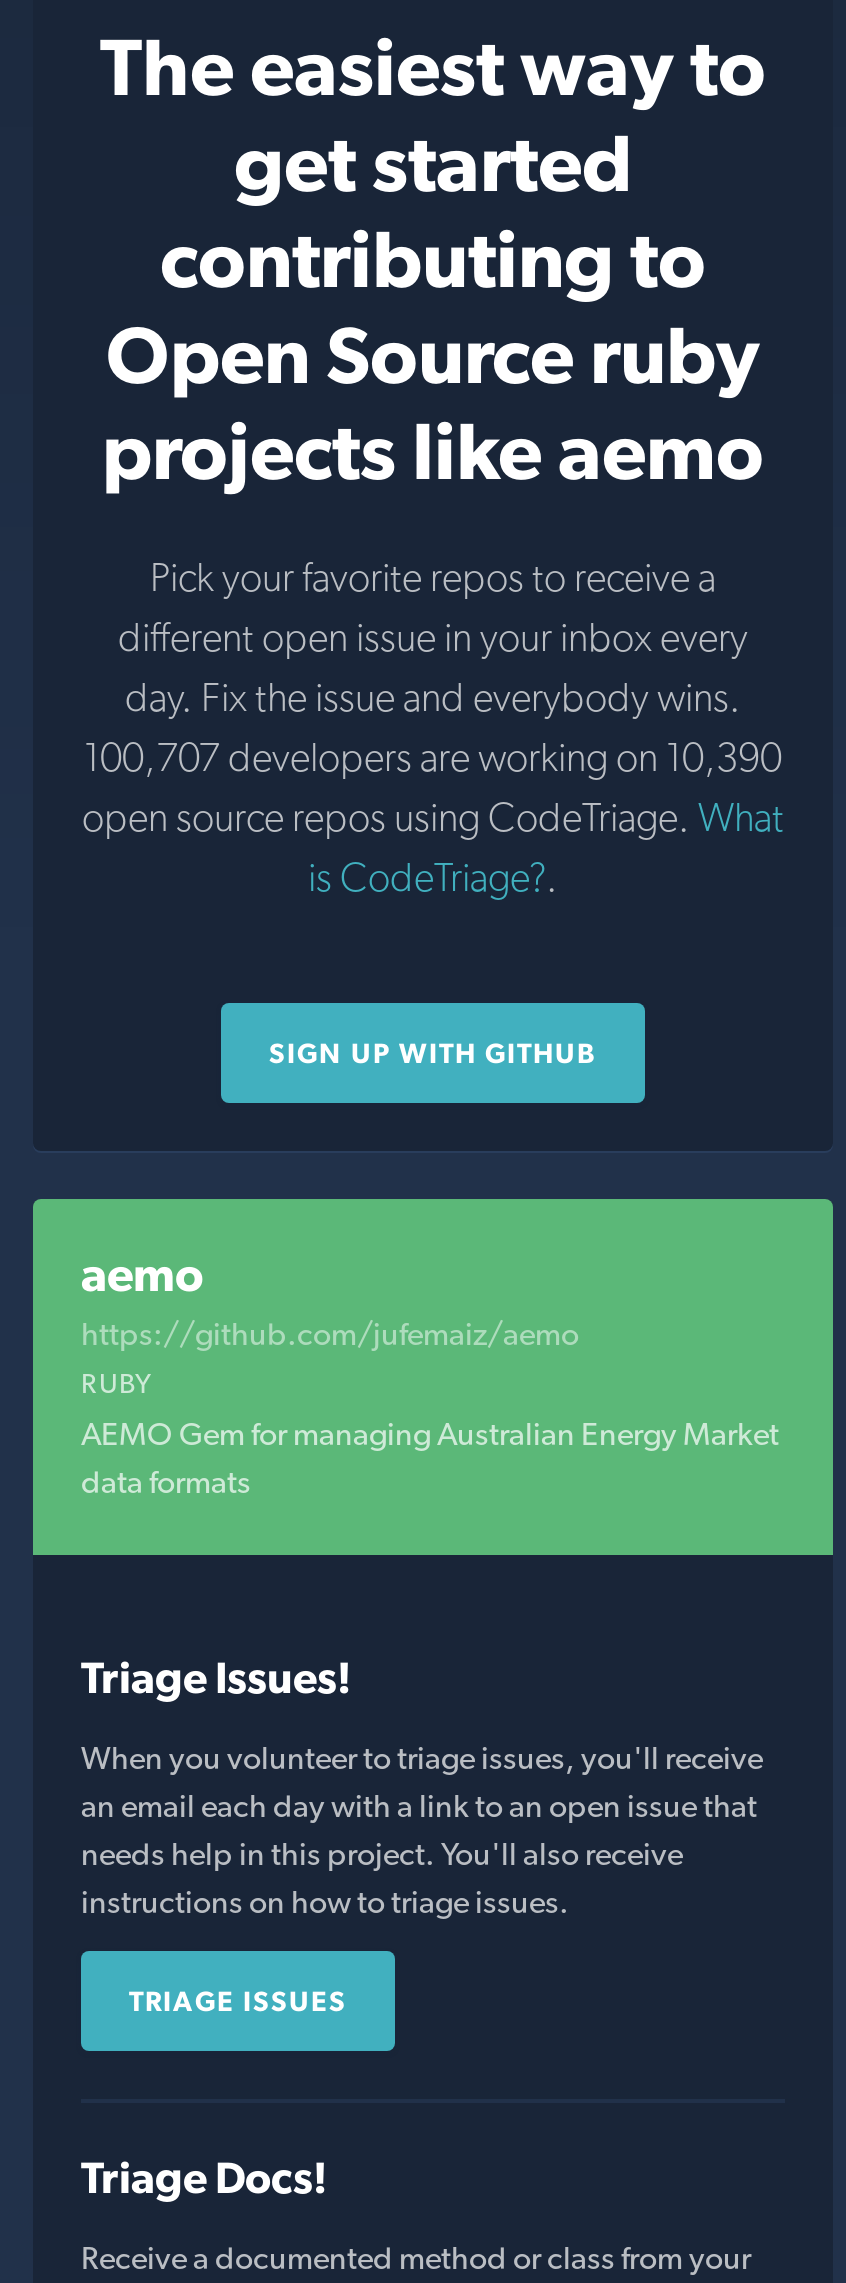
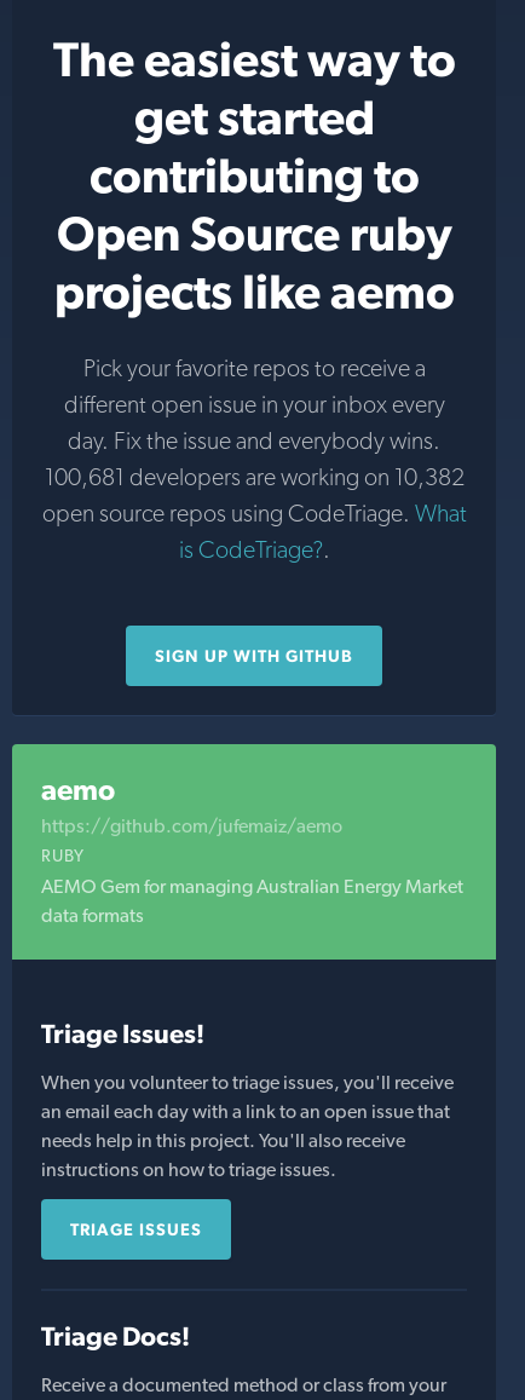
[84,733,782,781] 100,707 developers are working on 10,390 -> [44,462,464,491] 100,681 developers are working on 10,382

